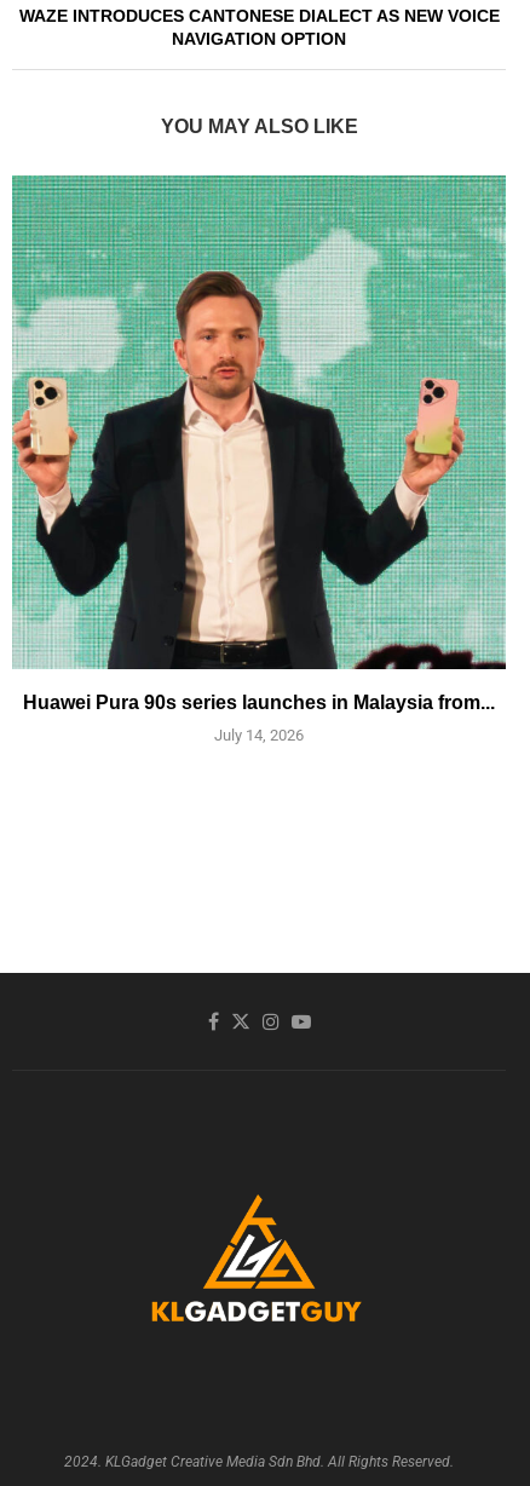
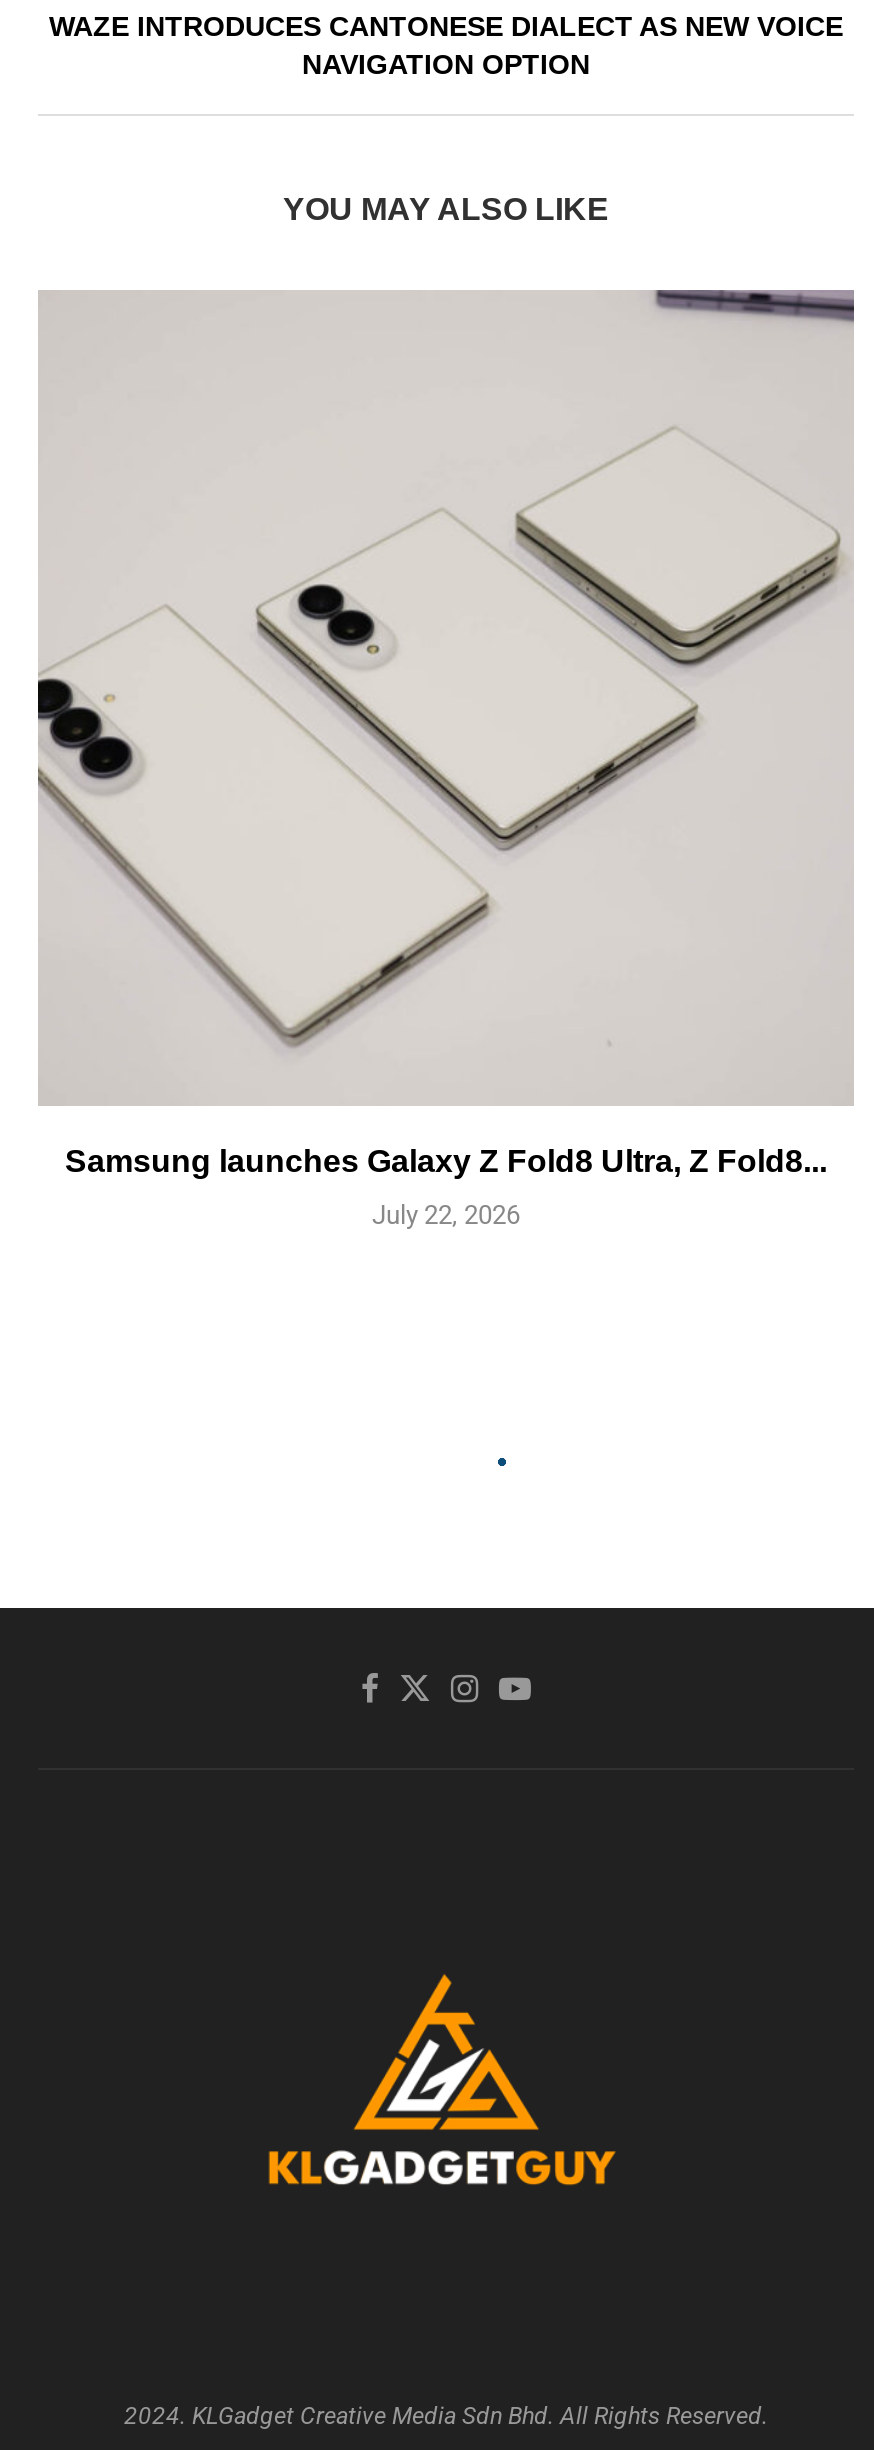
[12,174,507,713] [image] | Huawei Pura 90s series launches in Malaysia from... -> [36,288,856,1178] [image] | Samsung launches Galaxy Z Fold8 Ultra, Z Fold8...
[214,726,304,744] July 14, 2026 -> [372,1200,520,1230] July 22, 2026

